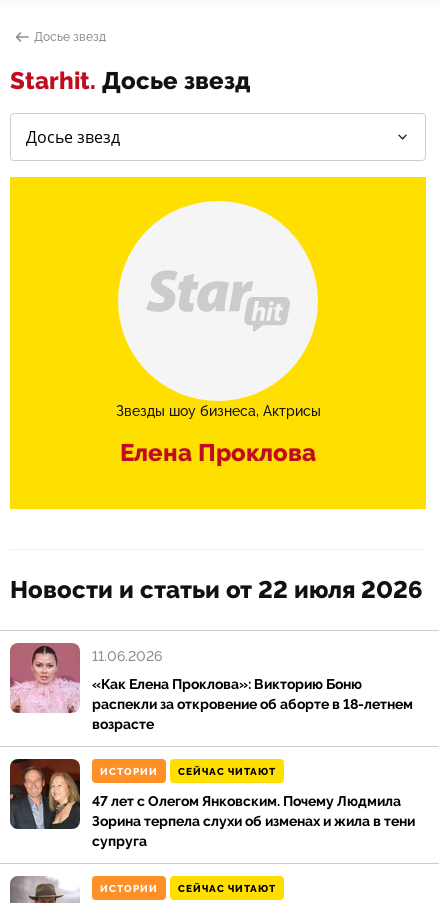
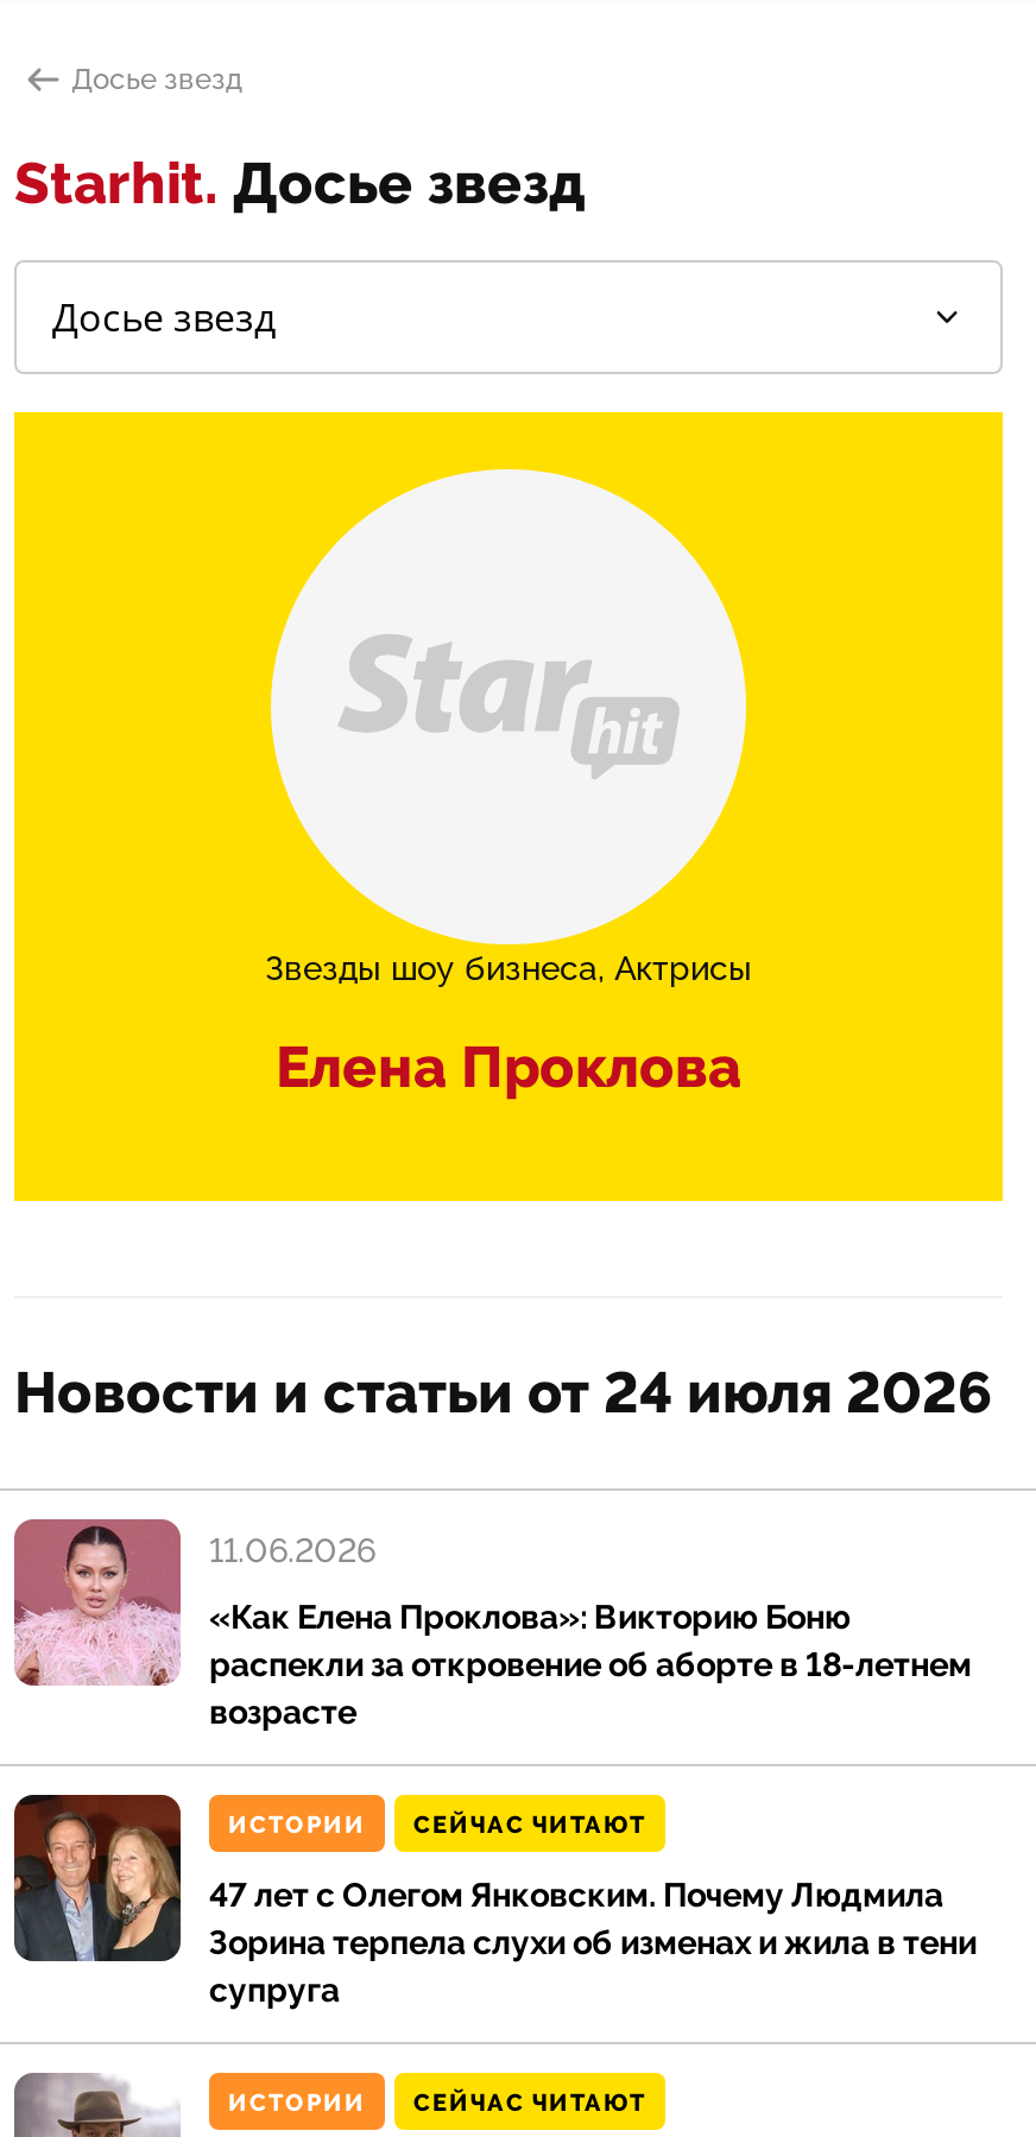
[10,576,423,604] Новости и статьи от 22 июля 2026 -> [14,1361,993,1427] Новости и статьи от 24 июля 2026

